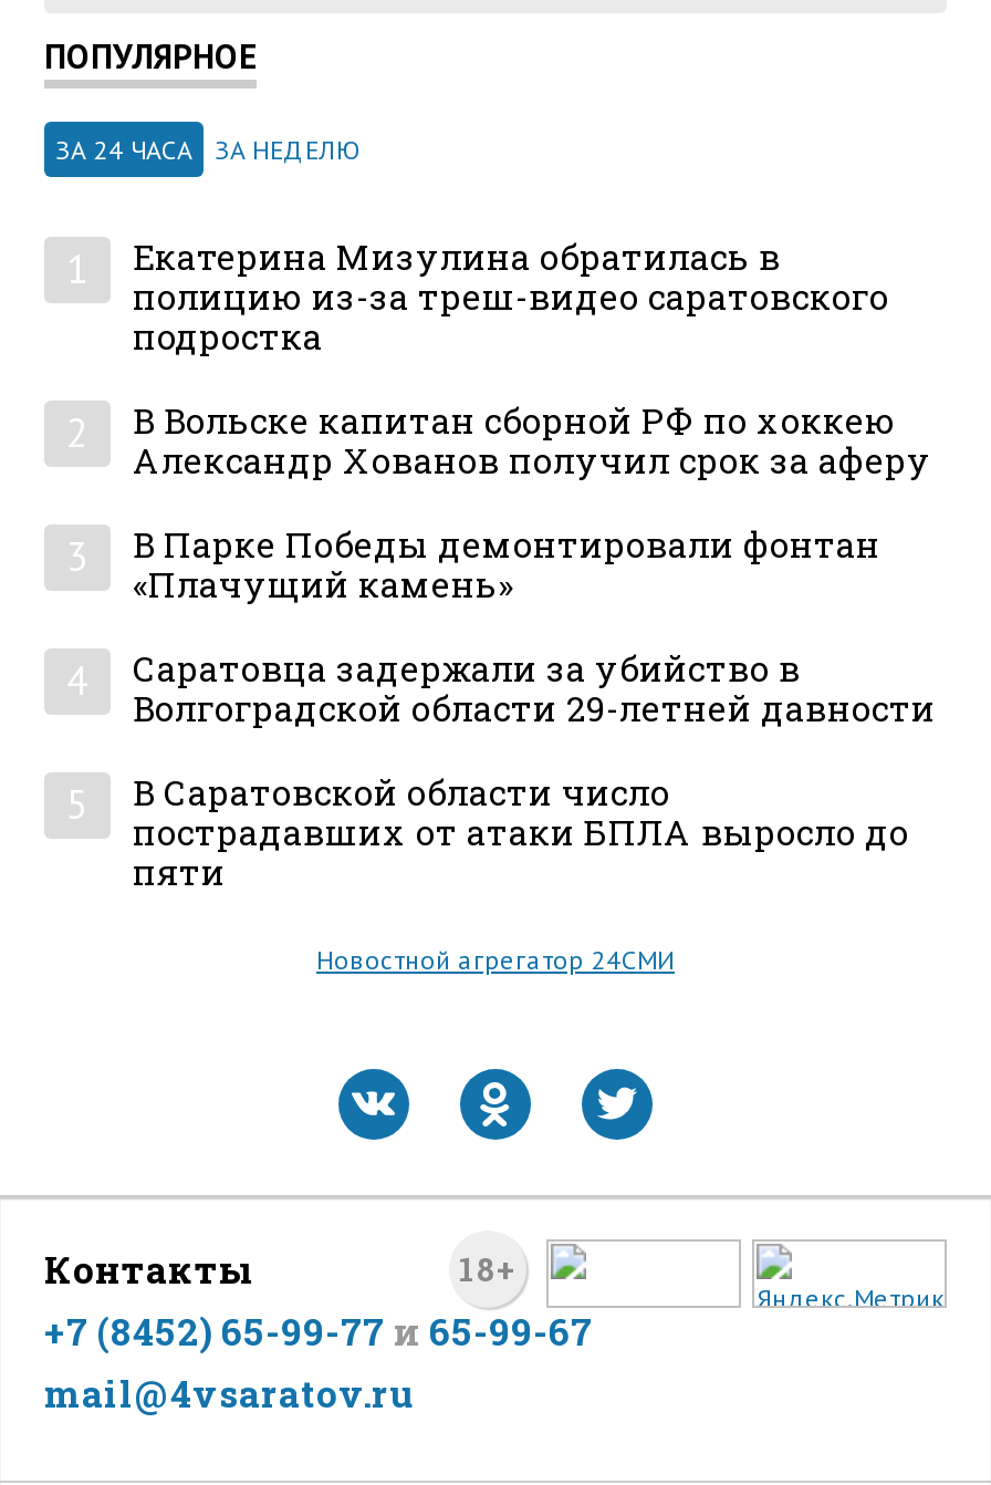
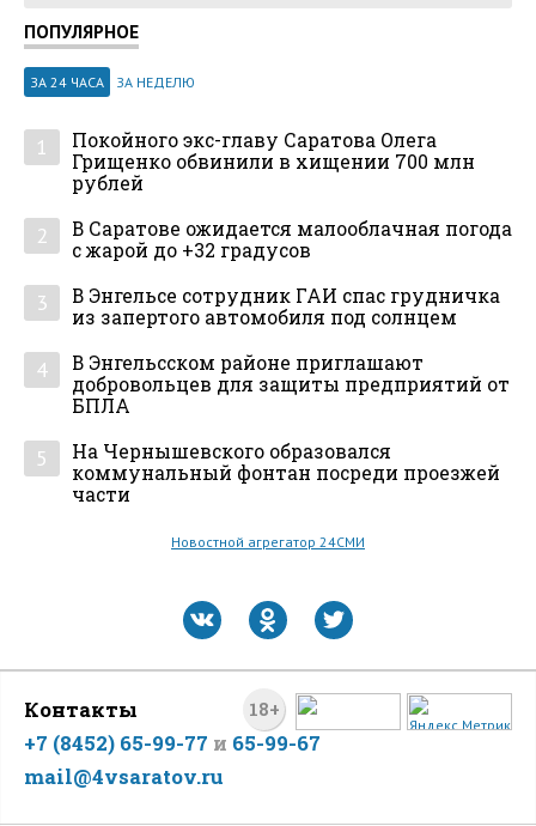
[133,235,889,359] Екатерина Мизулина обратилась в | полицию из-за треш-видео саратовского | подростка -> [72,128,475,195] Покойного экс-главу Саратова Олега | Грищенко обвинили в хищении 700 млн | рублей
[133,398,931,482] В Вольске капитан сборной РФ по хоккею | Александр Хованов получил срок за аферу -> [72,217,512,262] В Саратове ожидается малооблачная погода | с жарой до +32 градусов
[133,522,880,606] В Парке Победы демонтировали фонтан | «Плачущий камень» -> [72,284,500,329] В Энгельсе сотрудник ГАИ спас грудничка | из запертого автомобиля под солнцем
[133,646,936,730] Саратовца задержали за убийство в | Волгоградской области 29-летней давности -> [72,351,510,418] В Энгельсском районе приглашают | добровольцев для защиты предприятий от | БПЛА
[133,770,909,894] В Саратовской области число | пострадавших от атаки БПЛА выросло до | пяти -> [72,439,500,506] На Чернышевского образовался | коммунальный фонтан посреди проезжей | части

